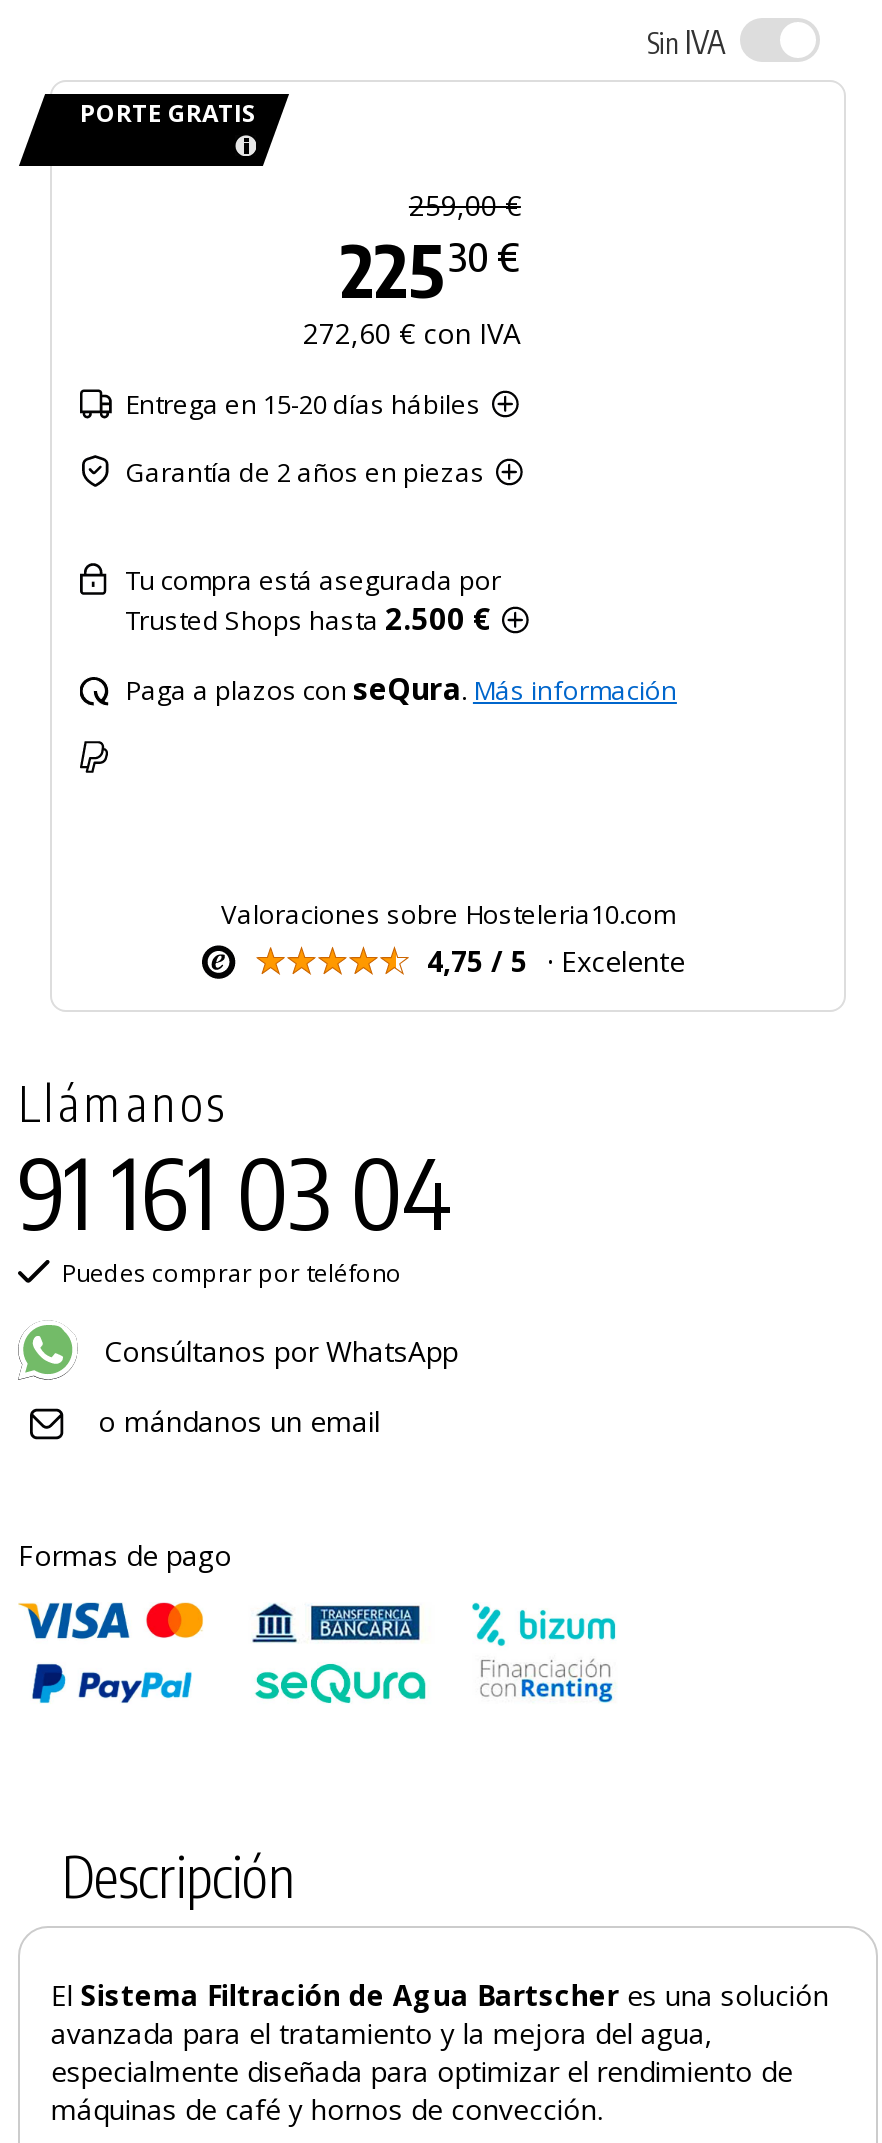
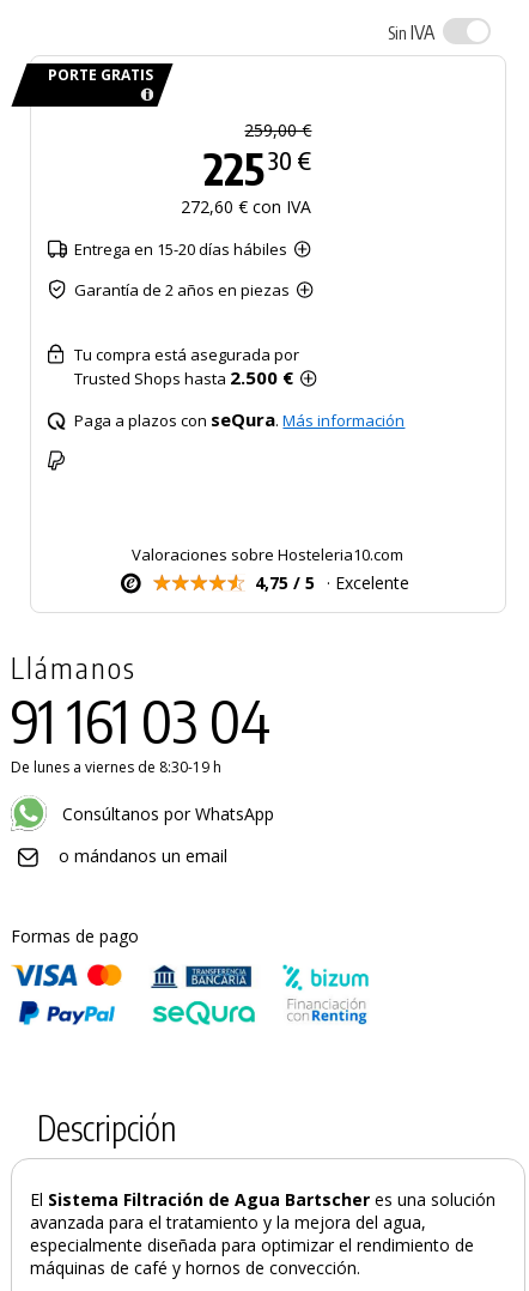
[62,1256,402,1290] Puedes comprar por teléfono -> [11,757,221,777] De lunes a viernes de 8:30-19 h

